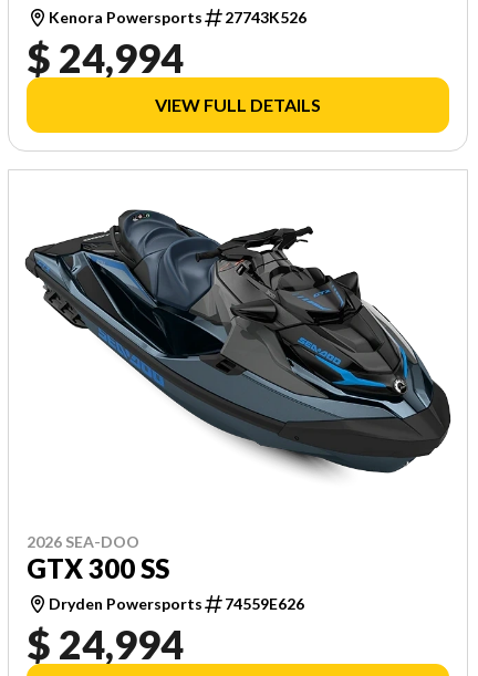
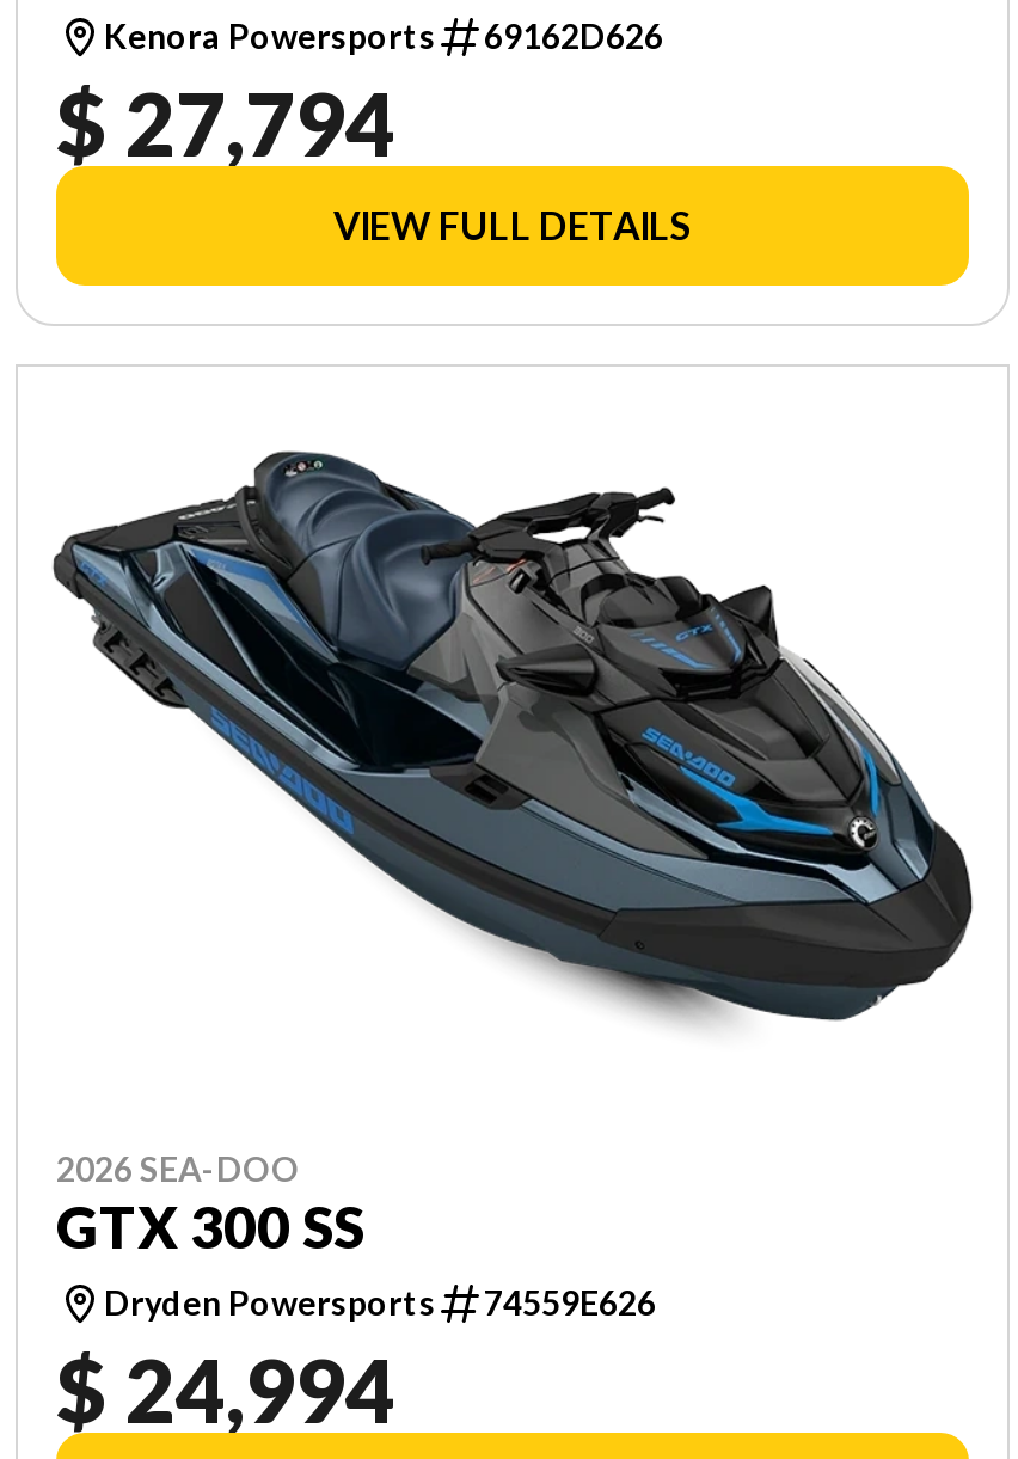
[27,8,306,82] 27743K526 | $ 24,994 -> [56,16,663,176] 69162D626 | $ 27,794

